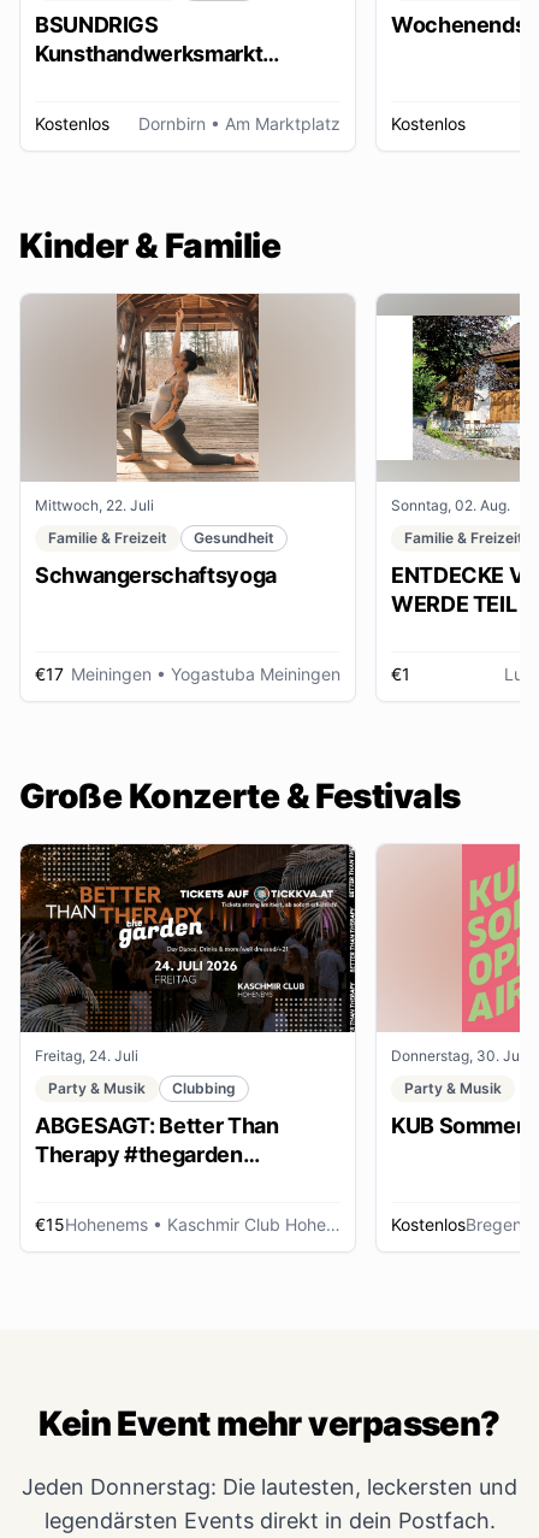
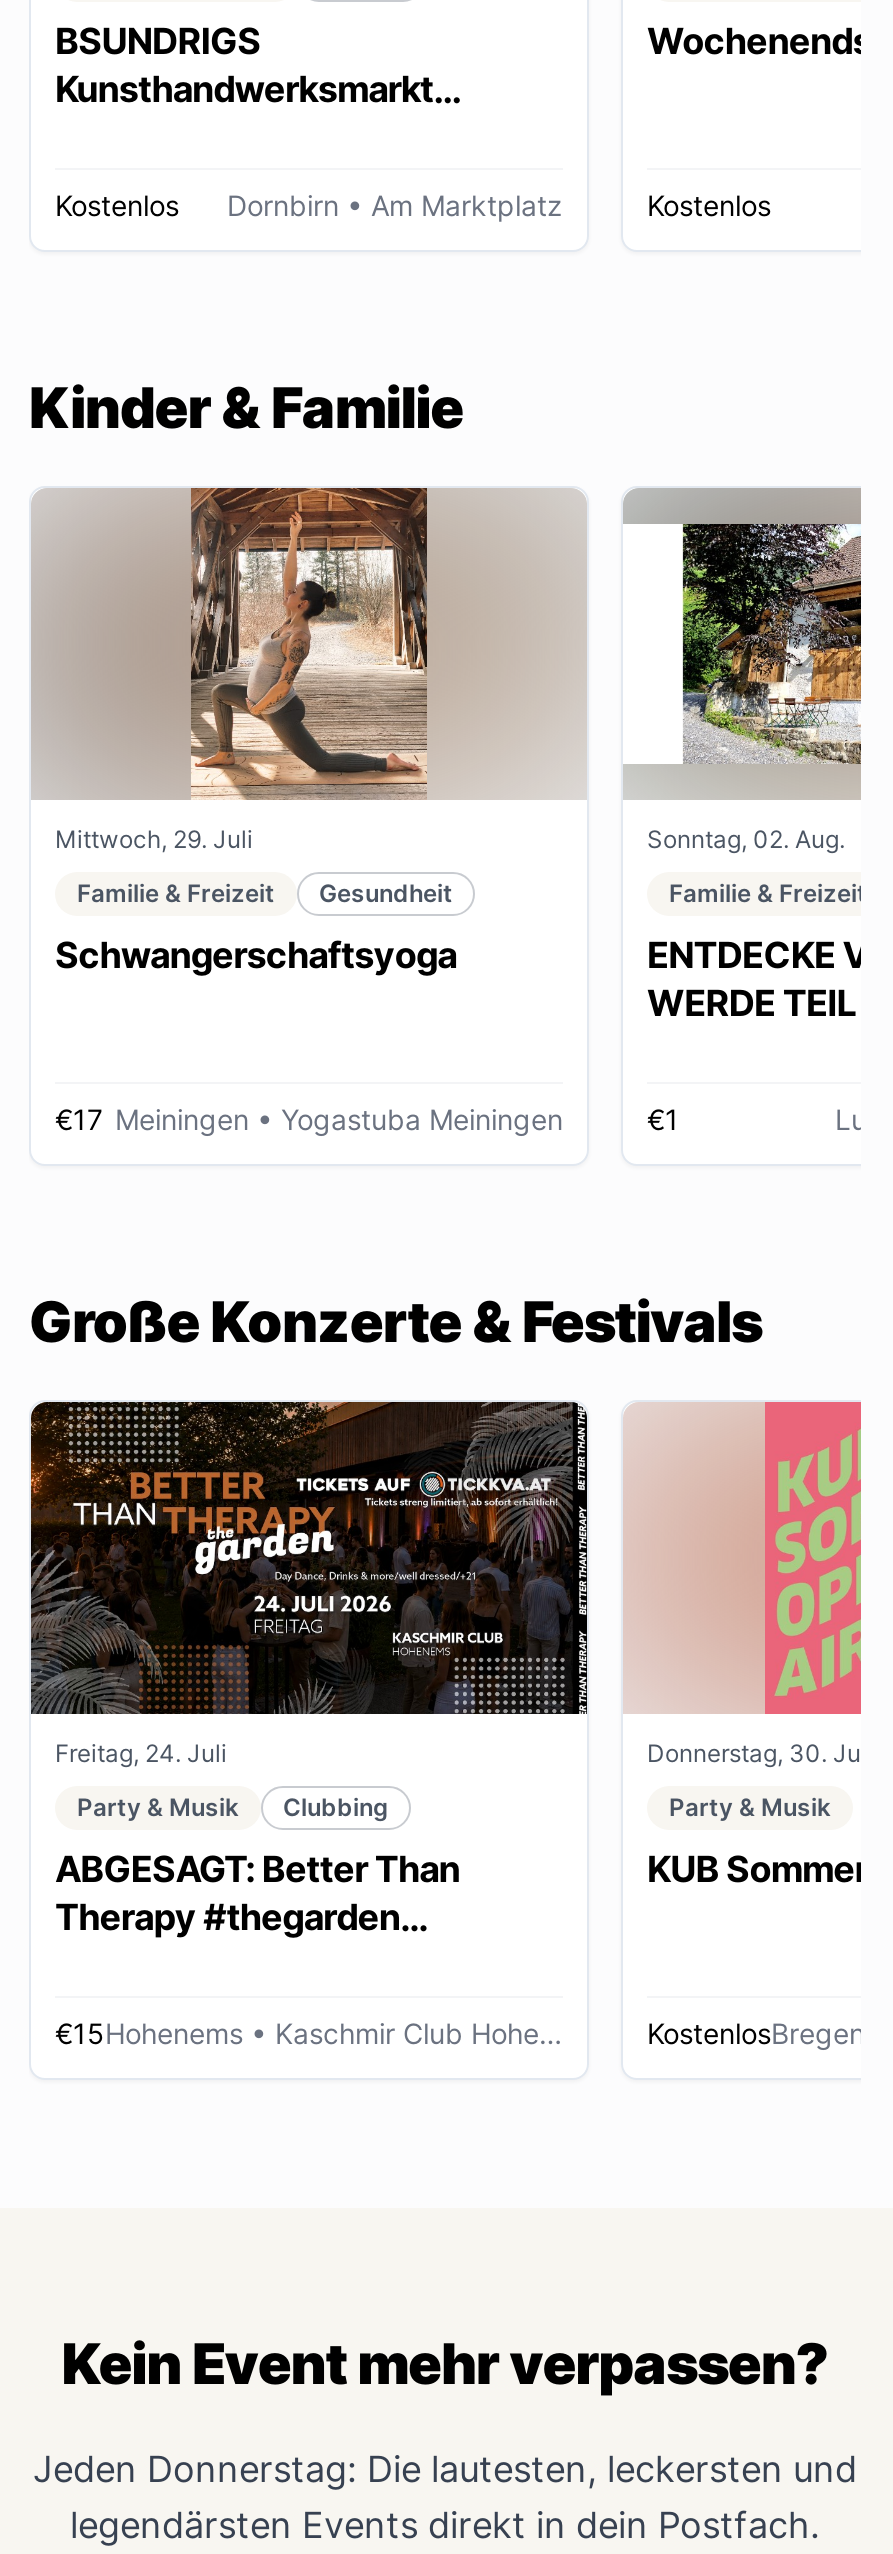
[35,497,154,515] Mittwoch, 22. Juli -> [55,825,253,855] Mittwoch, 29. Juli

